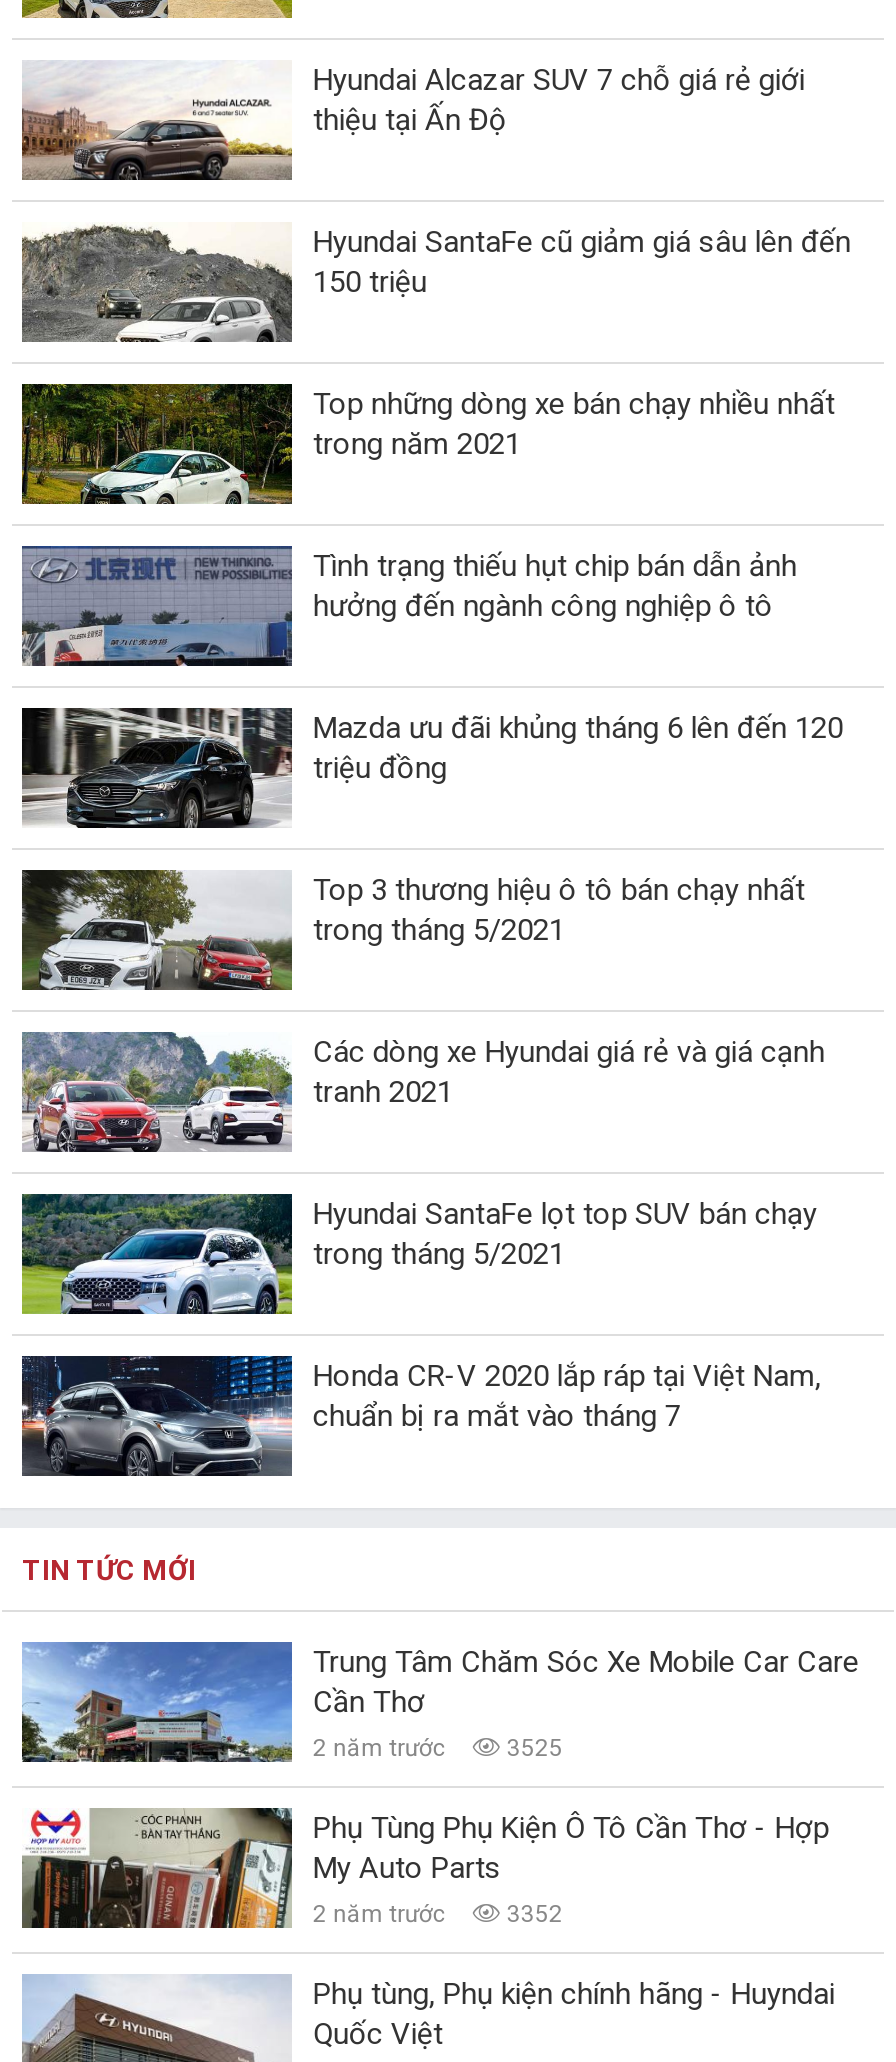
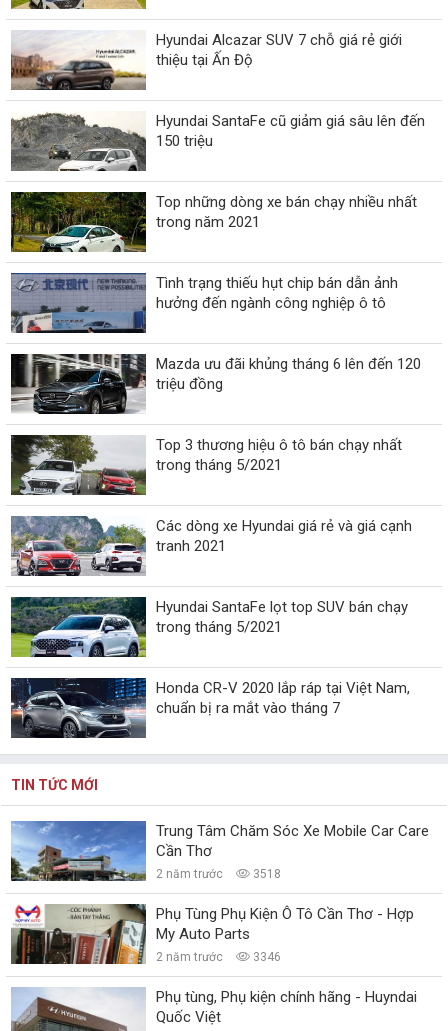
[313,1733,563,1761] 2 năm trước 3525 -> [156,867,281,881] 2 năm trước 3518
[313,1899,563,1927] 2 năm trước 3352 -> [156,950,281,964] 2 năm trước 3346

